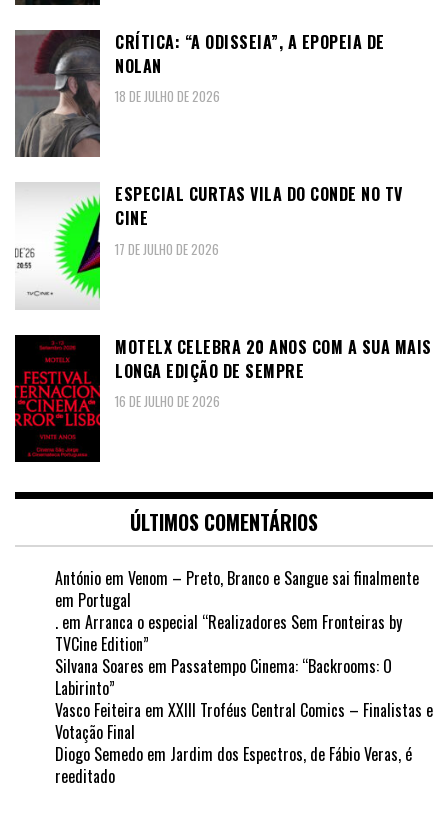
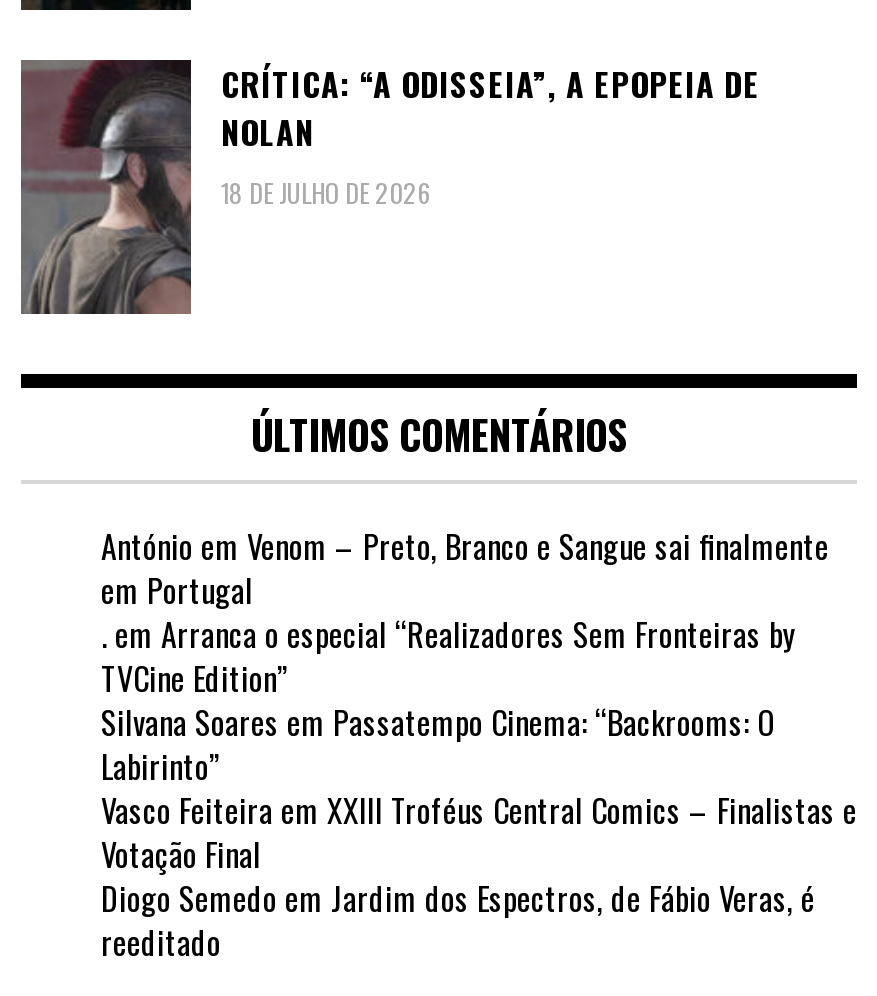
[15,182,402,309] [image] | ESPECIAL CURTAS VILA DO CONDE NO TV | CINE | 17 DE JULHO DE 2026 -> none
[14,334,431,463] [image] | MOTELX CELEBRA 20 ANOS COM A SUA MAIS | LONGA EDIÇÃO DE SEMPRE | 16 DE JULHO DE 2026 -> none

